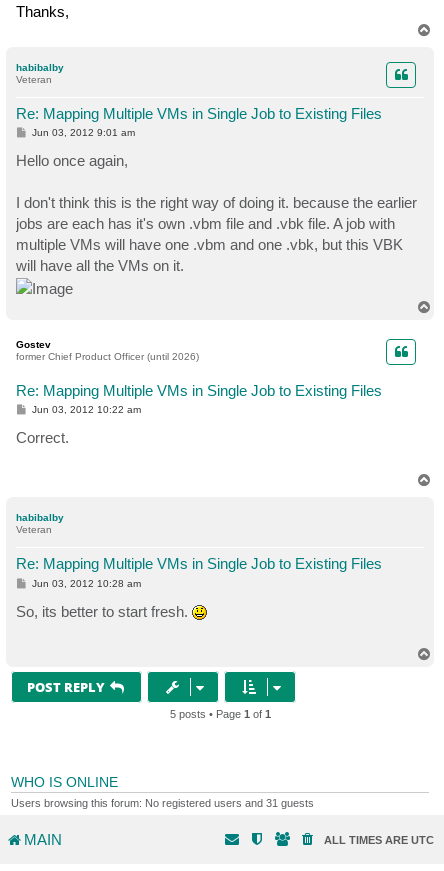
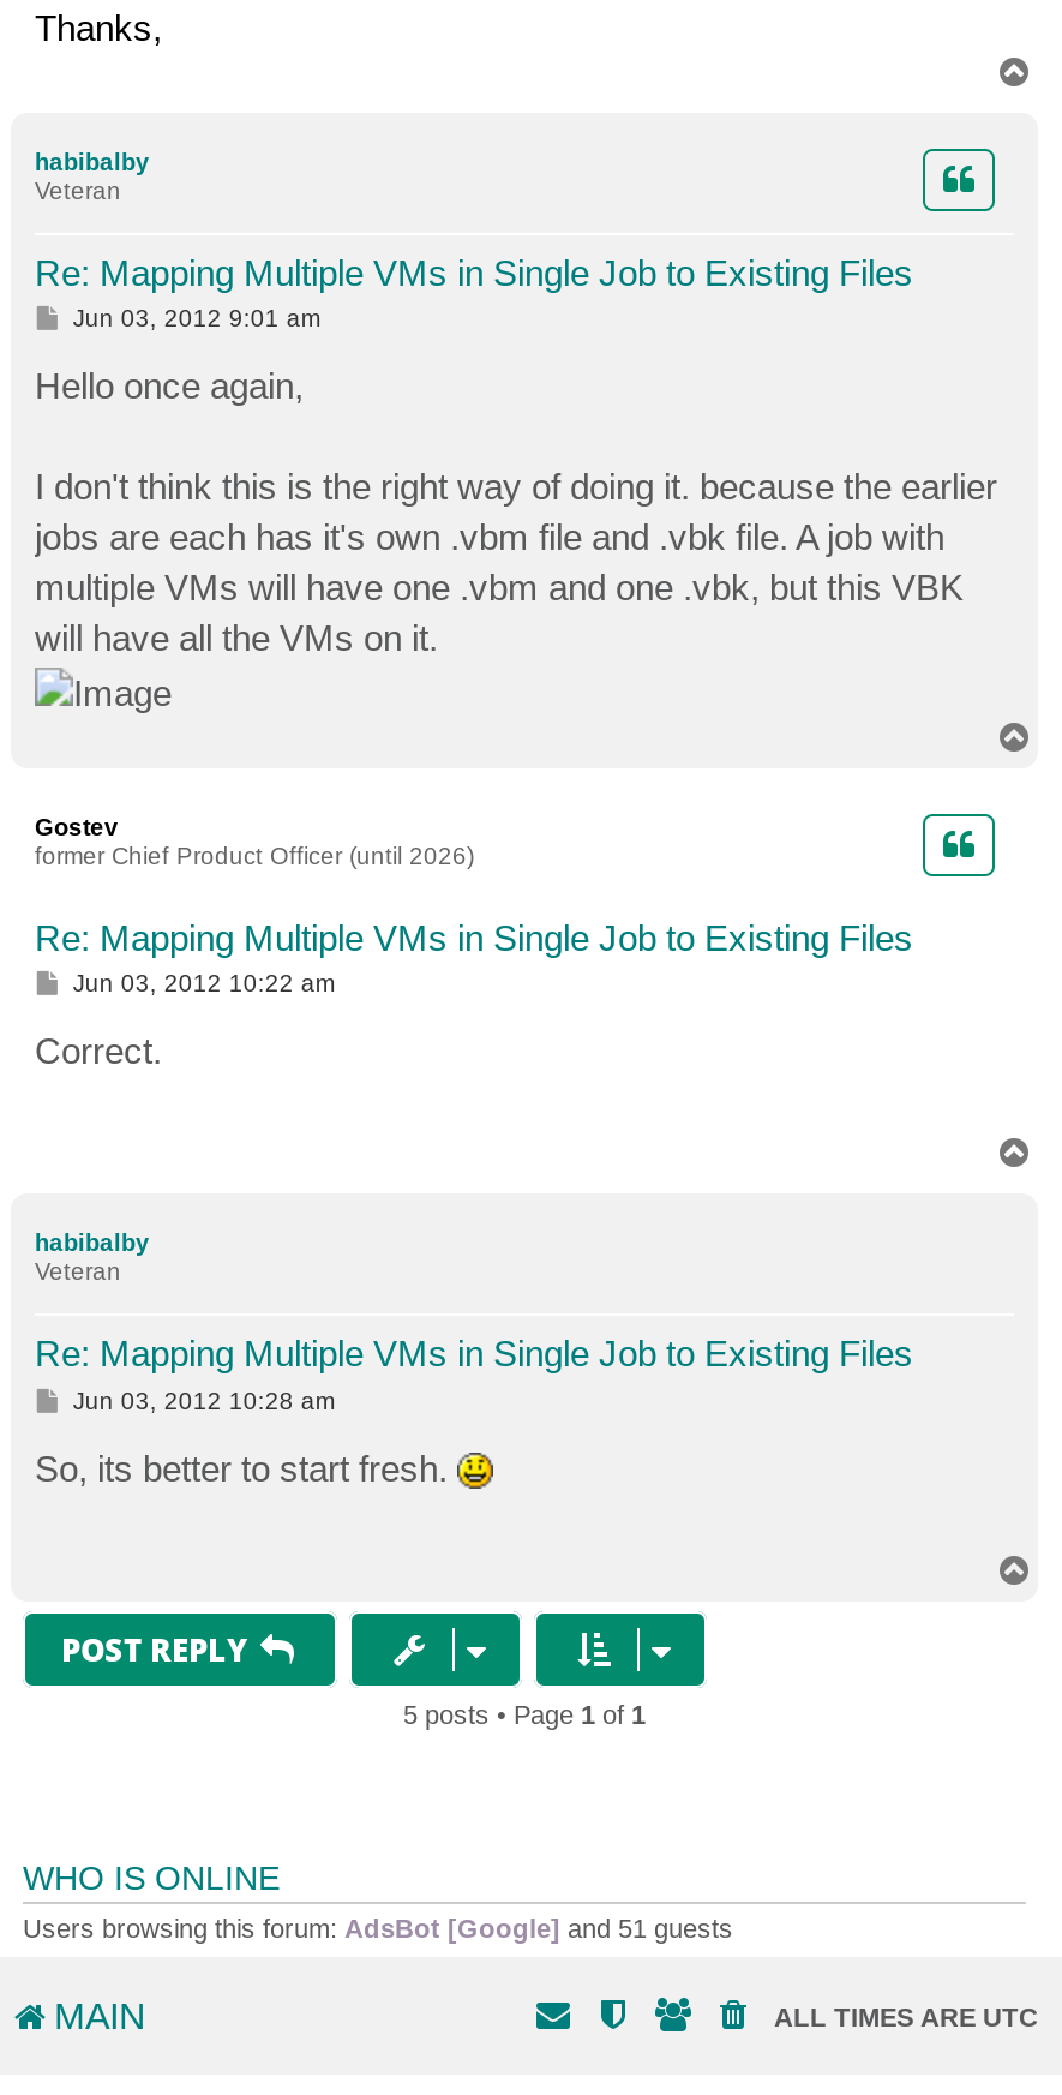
[11,797,314,809] Users browsing this forum: No registered users and 31 guests -> [23,1913,733,1942] Users browsing this forum: AdsBot [Google] and 51 guests

